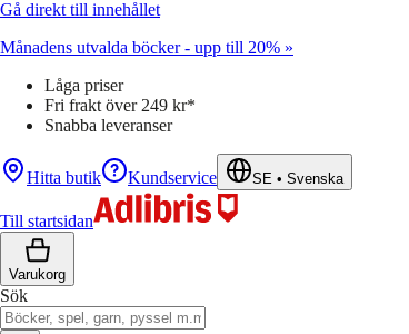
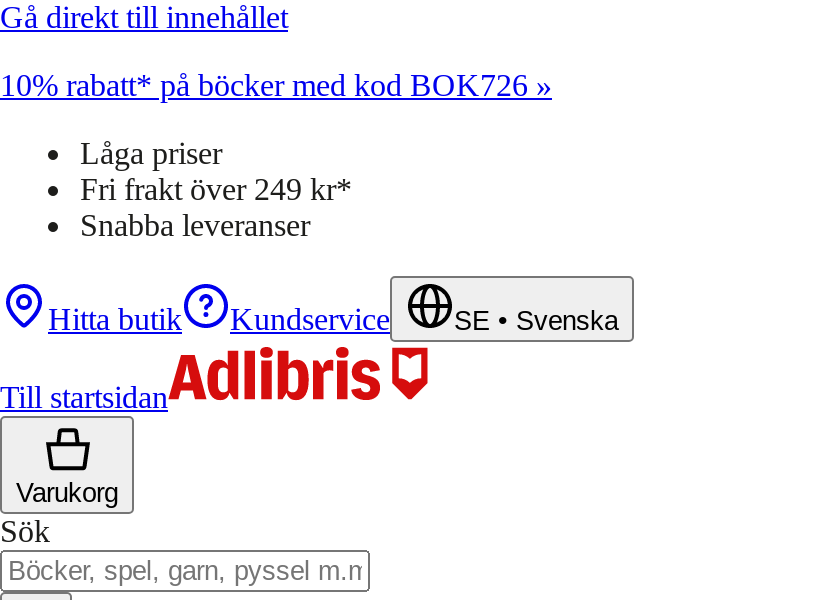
[0,38,293,57] Månadens utvalda böcker - upp till 20% » -> [0,68,552,102] 10% rabatt* på böcker med kod BOK726 »

